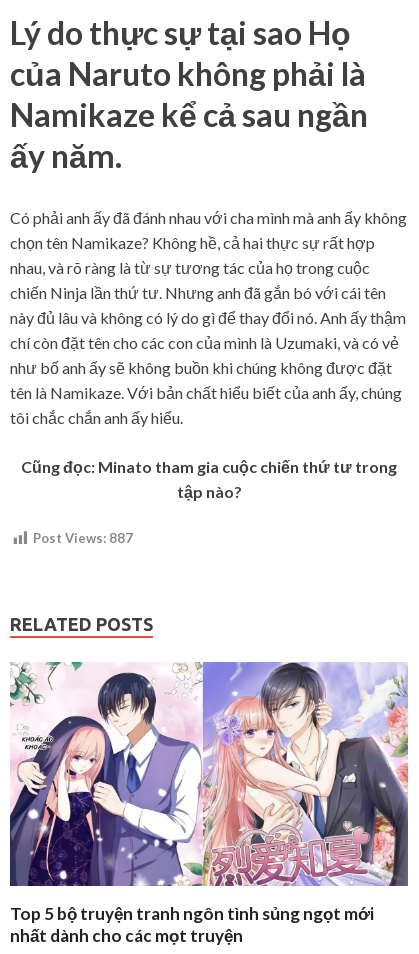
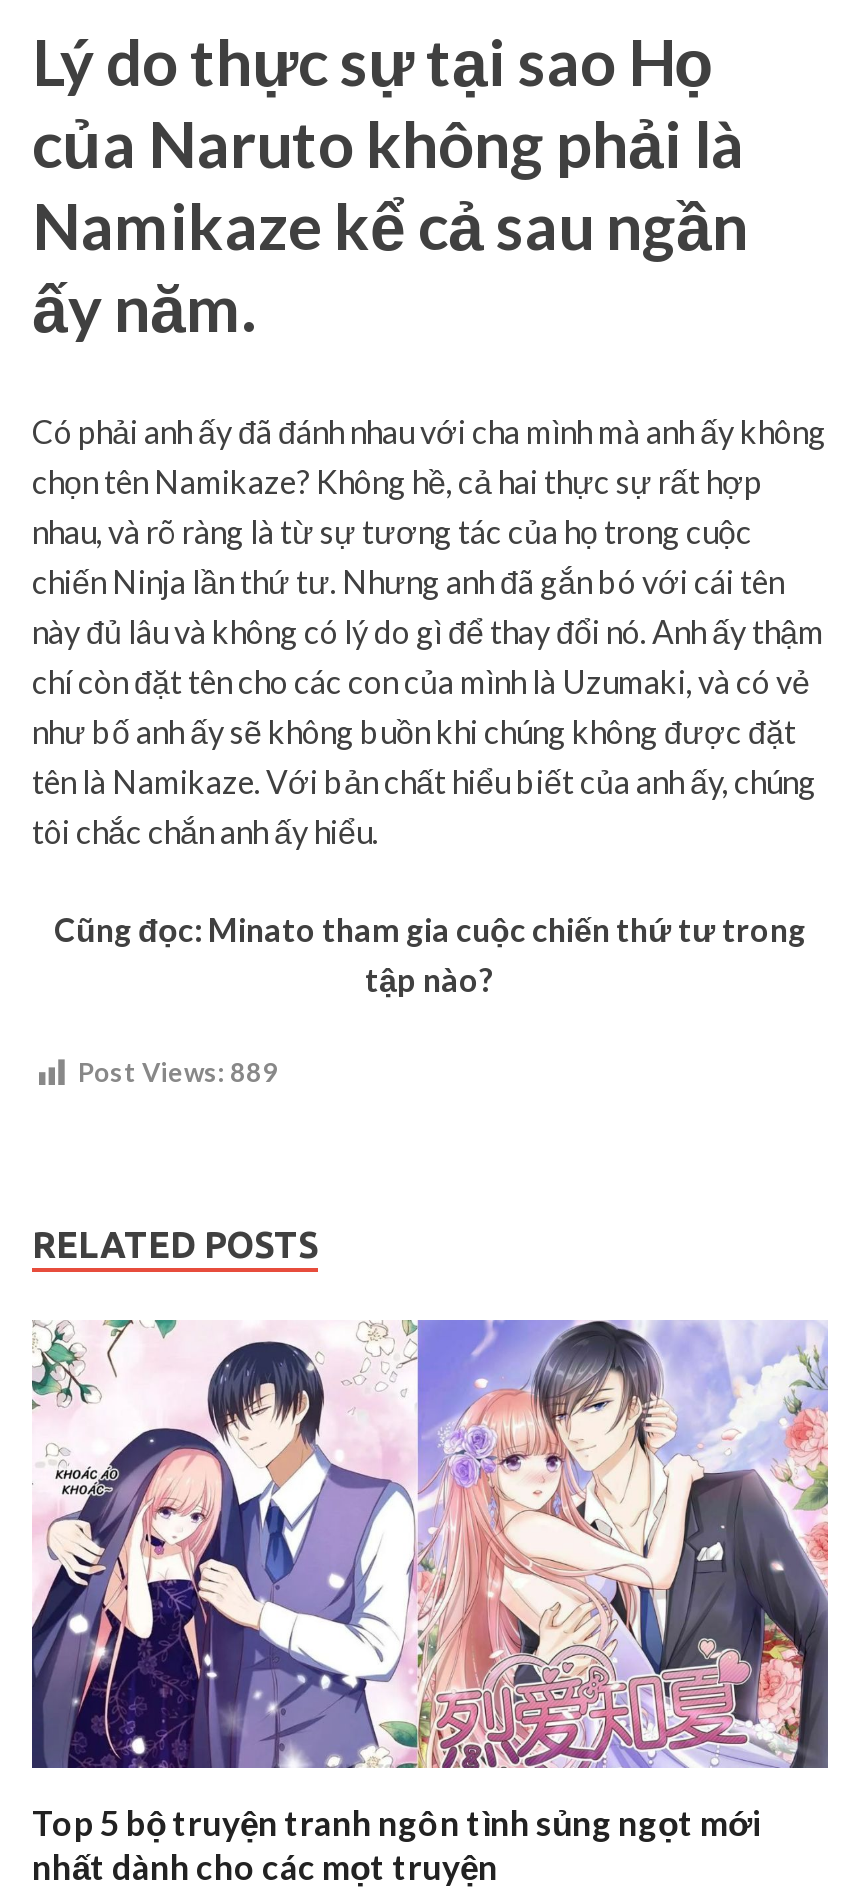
[33,530,133,546] Post Views: 887 -> [78,1056,278,1088] Post Views: 889

